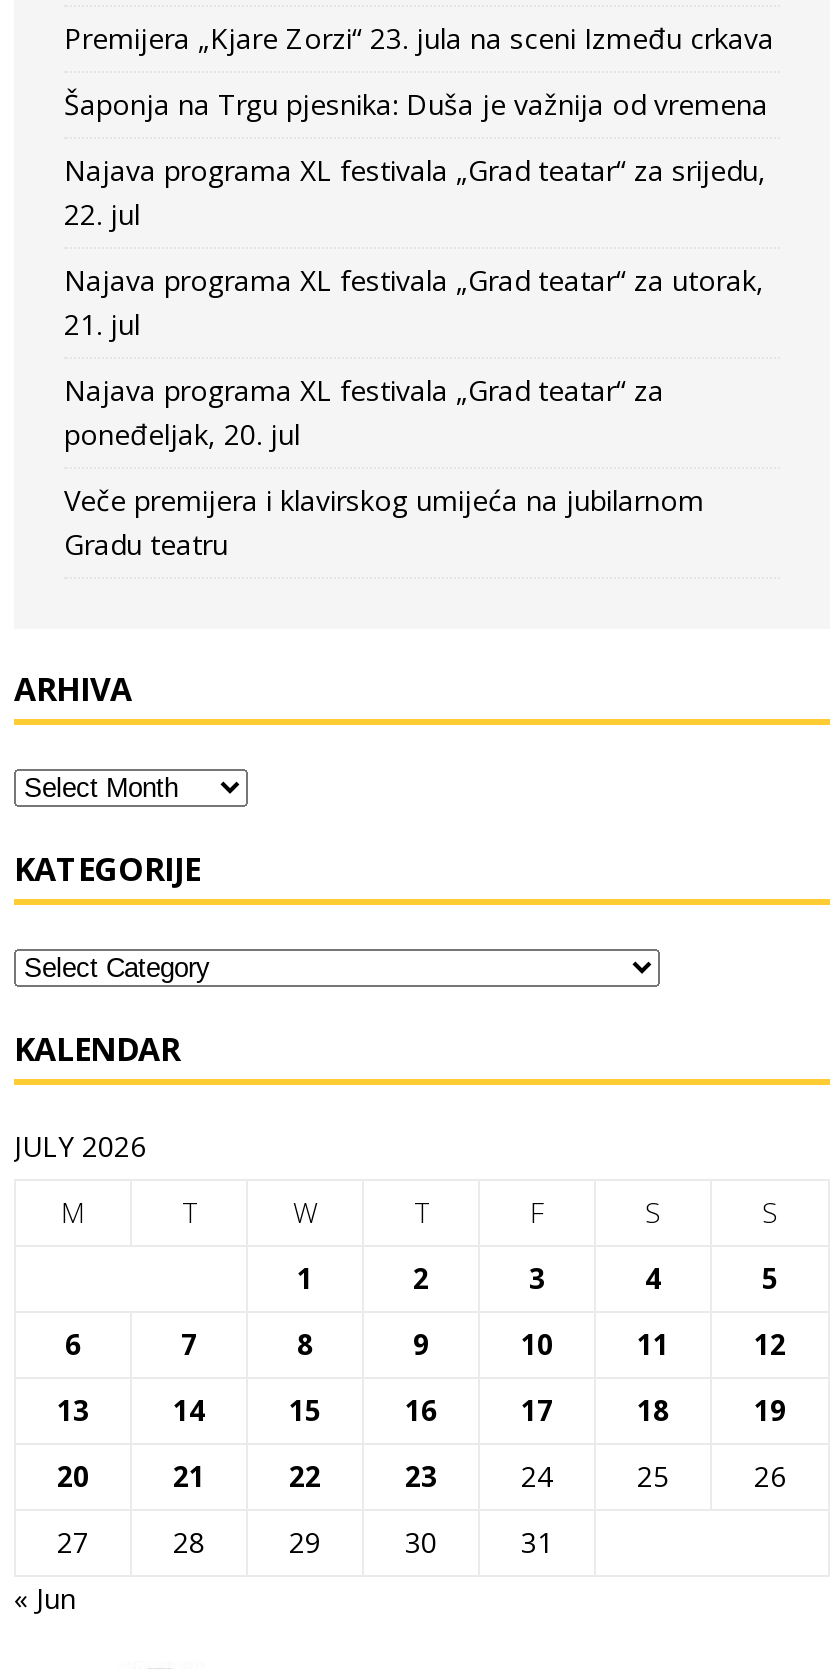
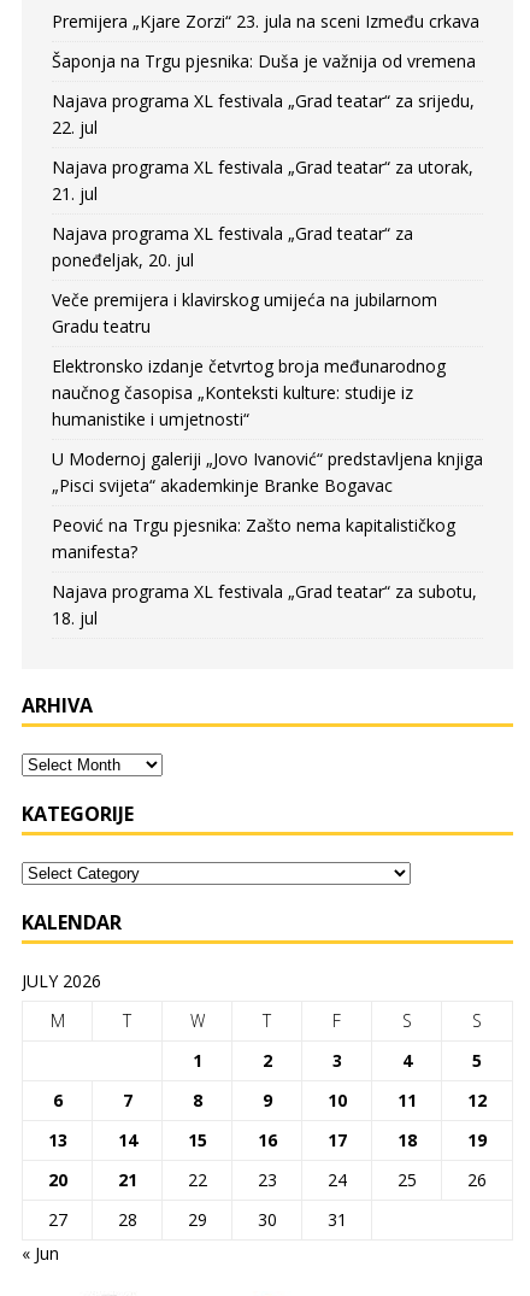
none -> [52,355,483,630] Elektronsko izdanje četvrtog broja međunarodnog | naučnog časopisa „Konteksti kulture: studije iz | humanistike i umjetnosti“ | U Modernoj galeriji „Jovo Ivanović“ predstavljena knjiga | „Pisci svijeta“ akademkinje Branke Bogavac | Peović na Trgu pjesnika: Zašto nema kapitalističkog | manifesta? | Najava programa XL festivala „Grad teatar“ za subotu, | 18. jul

